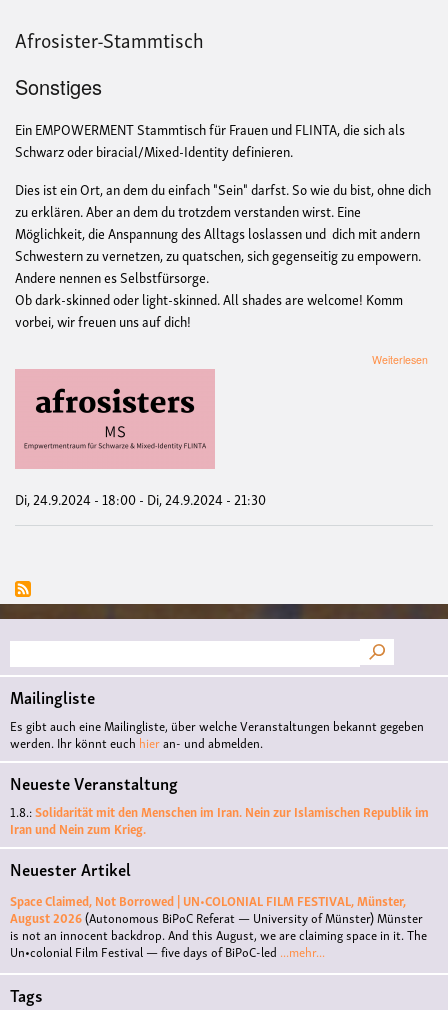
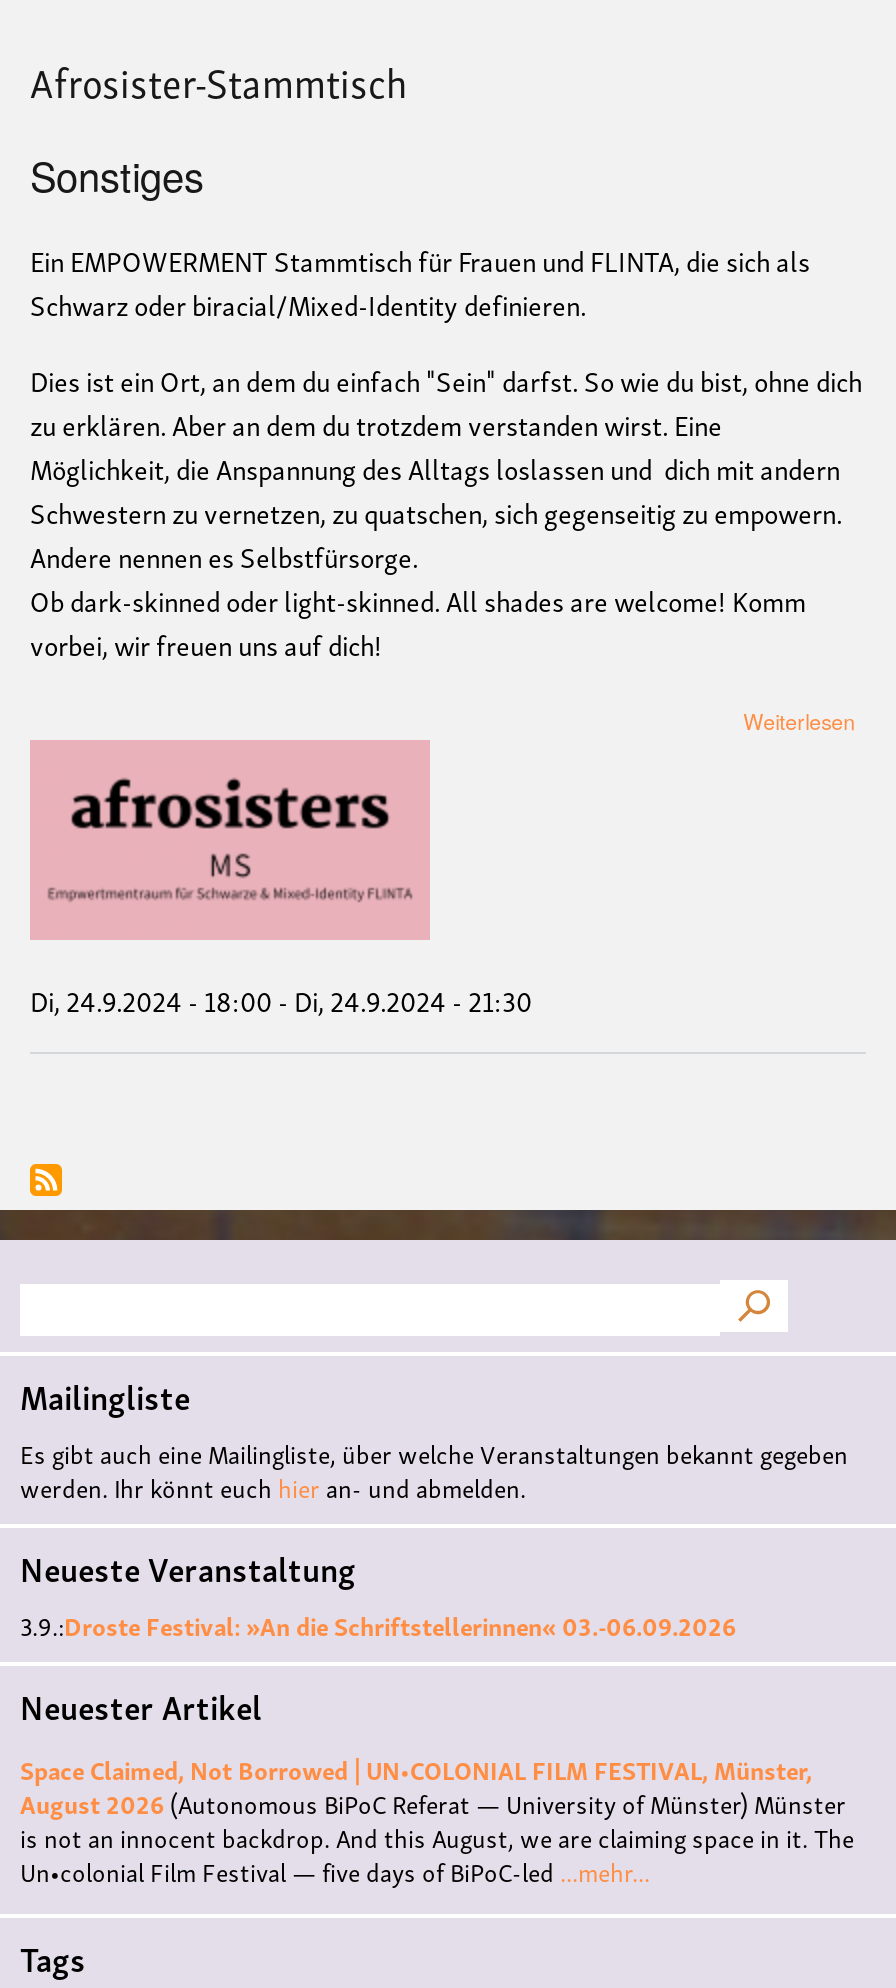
[10,801,429,839] 1.8.: Solidarität mit den Menschen im Iran. Nein zur Islamischen Republik im | Iran und Nein zum Krieg. -> [20,1604,736,1646] 3.9.: Droste Festival: »An die Schriftstellerinnen« 03.-06.09.2026

